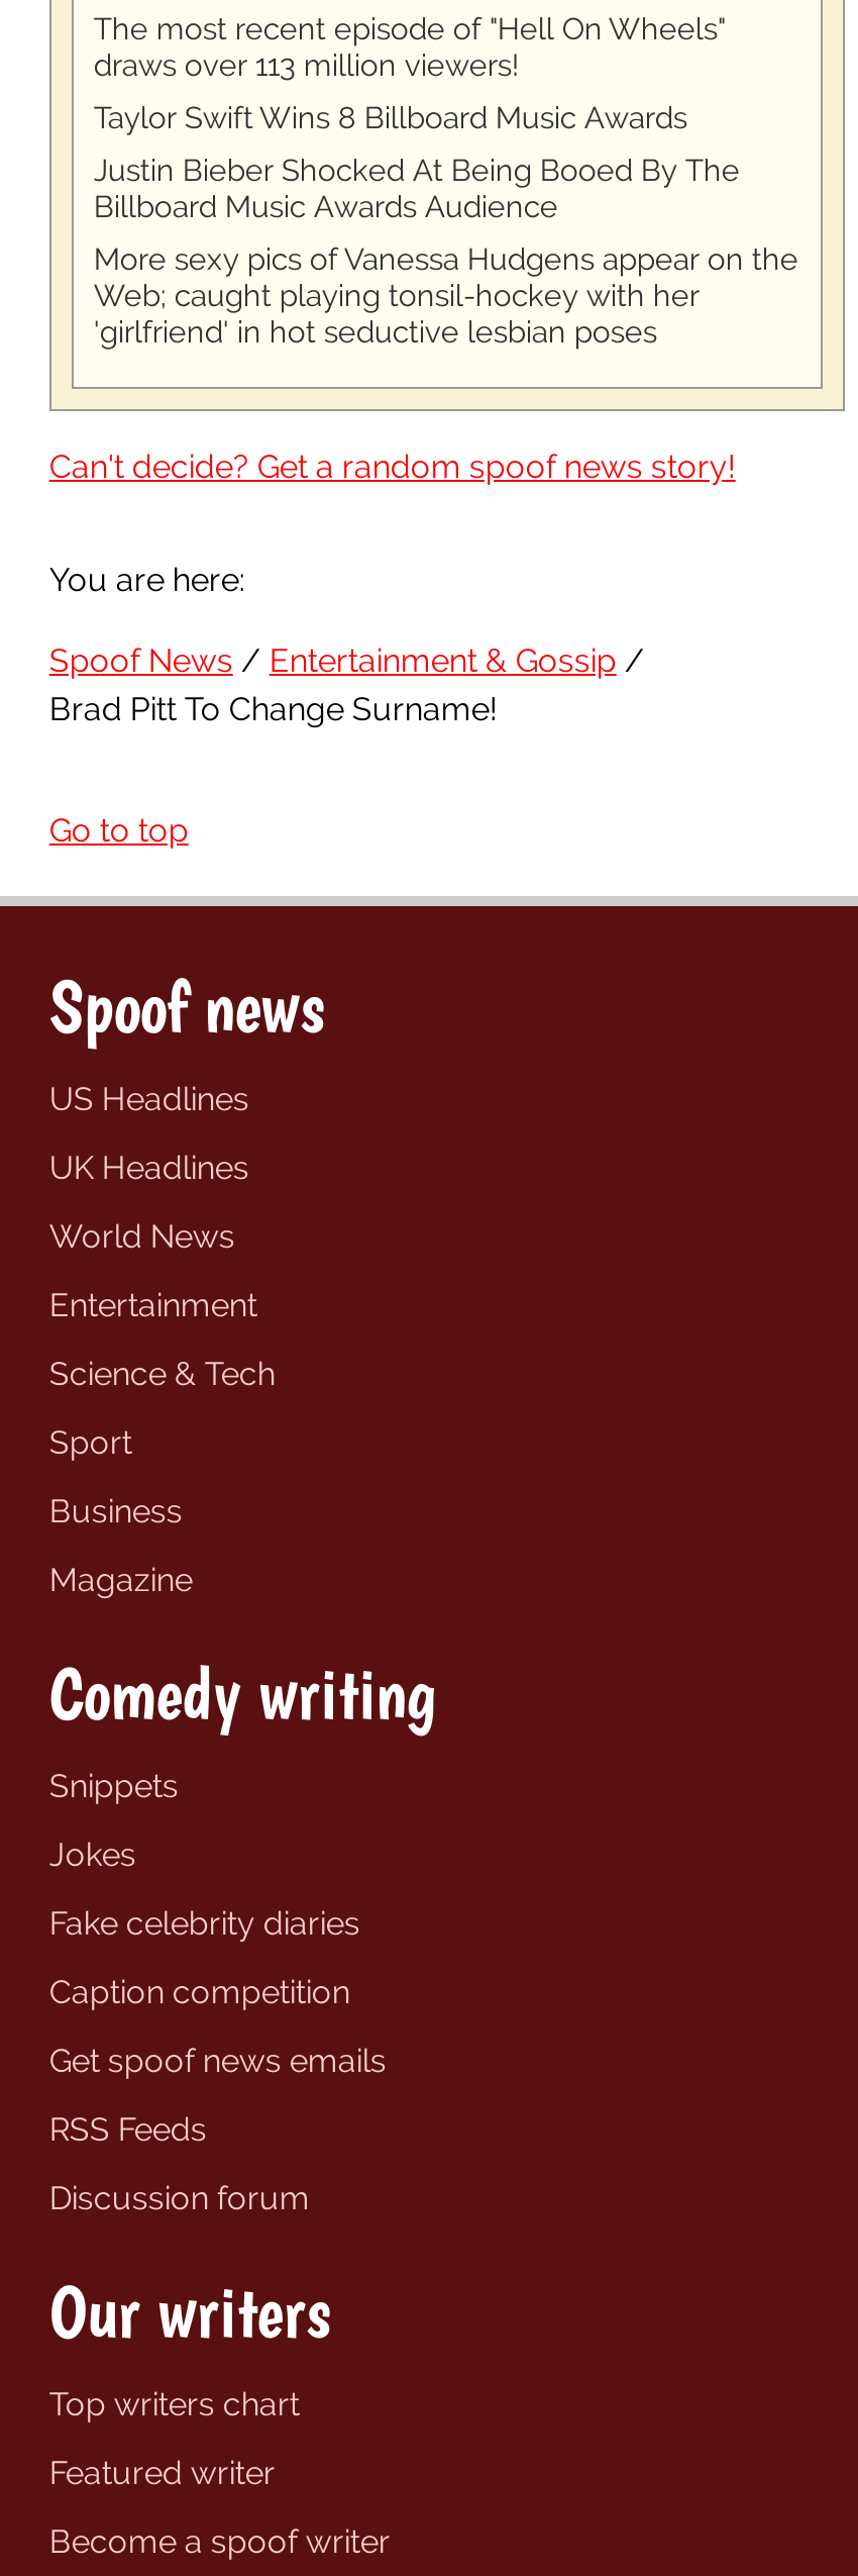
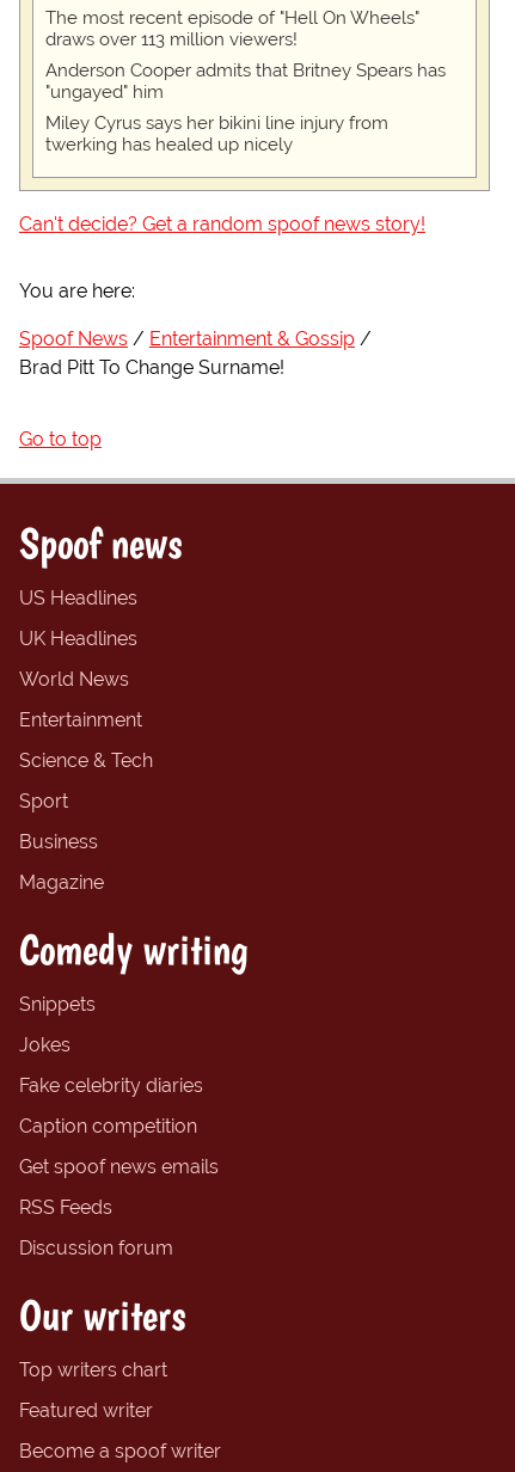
[94,99,798,350] Taylor Swift Wins 8 Billboard Music Awards | Justin Bieber Shocked At Being Booed By The | Billboard Music Awards Audience | More sexy pics of Vanessa Hudgens appear on the | Web; caught playing tonsil-hockey with her | 'girlfriend' in hot seductive lesbian poses -> [45,60,446,155] Anderson Cooper admits that Britney Spears has | "ungayed" him | Miley Cyrus says her bikini line injury from | twerking has healed up nicely

